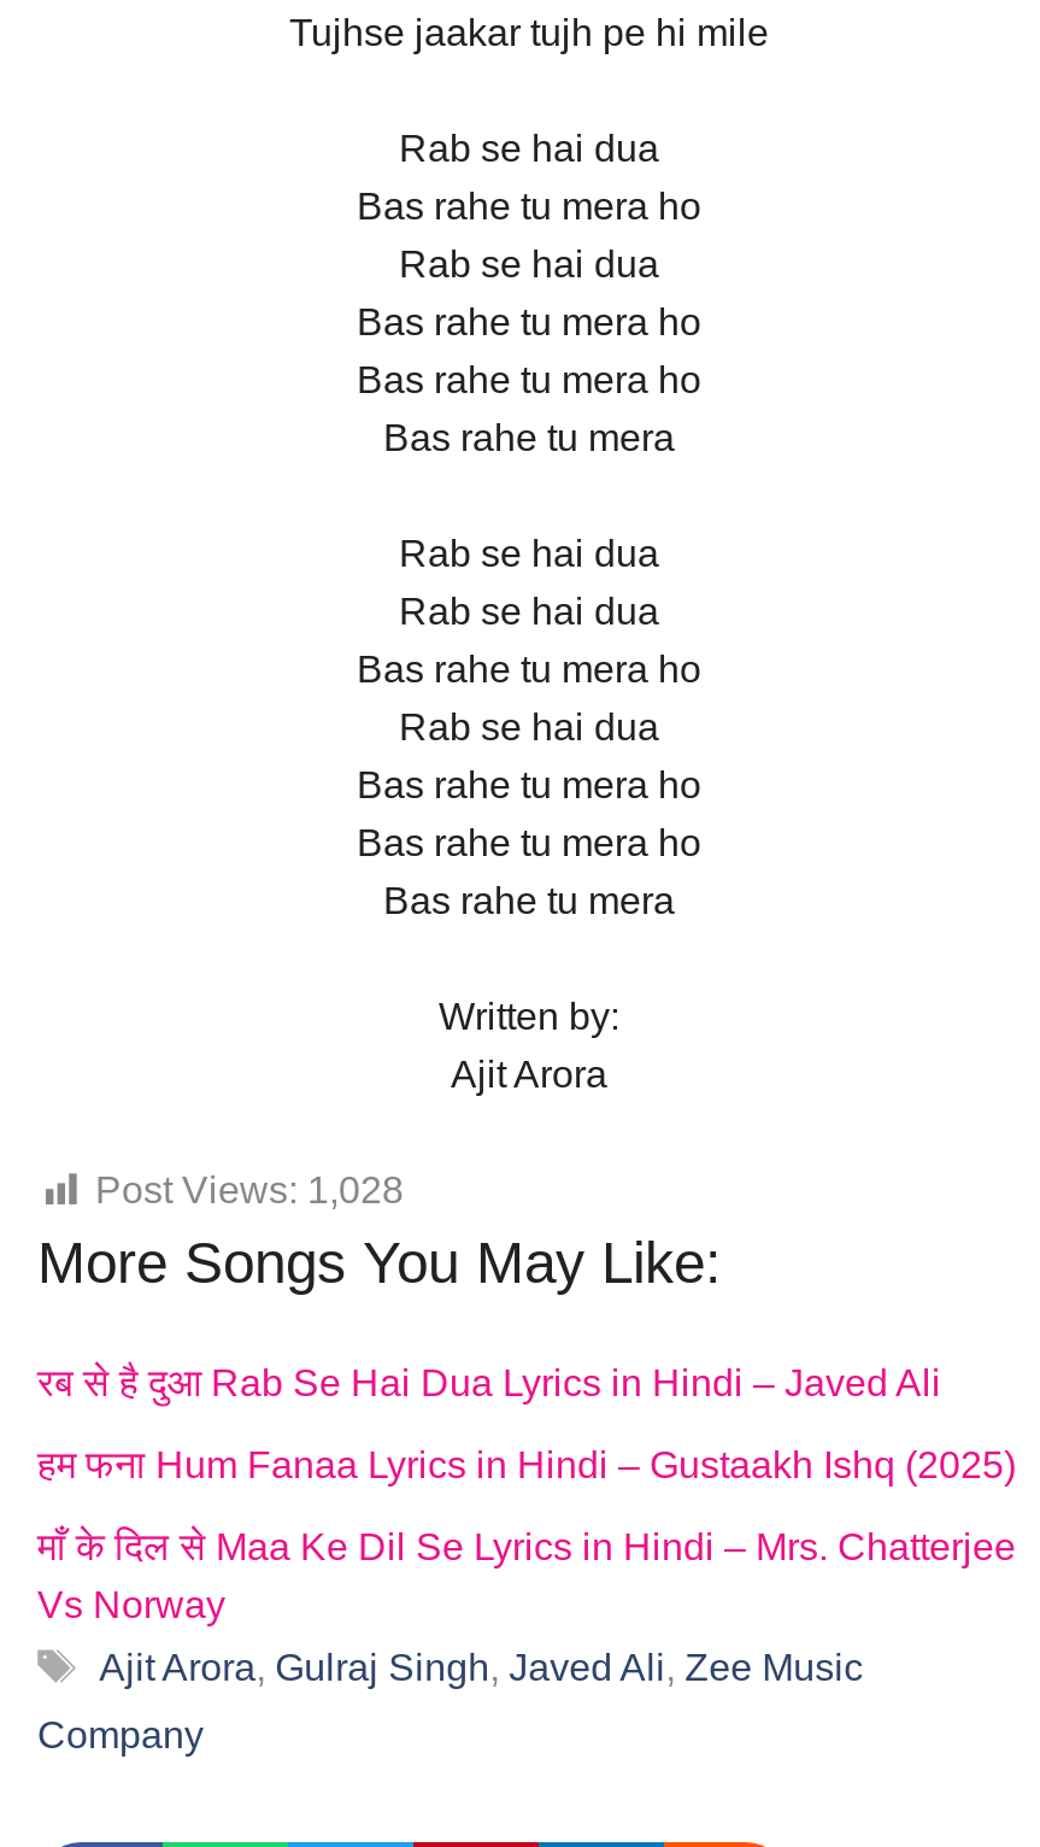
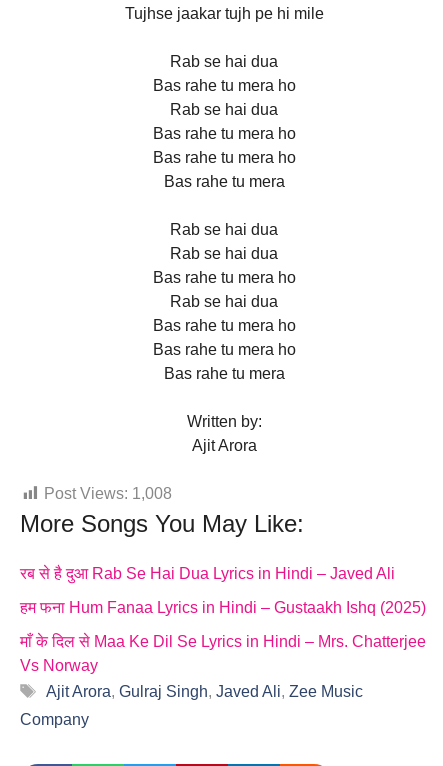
[95,1169,404,1210] Post Views: 1,028 -> [44,485,172,502] Post Views: 1,008

